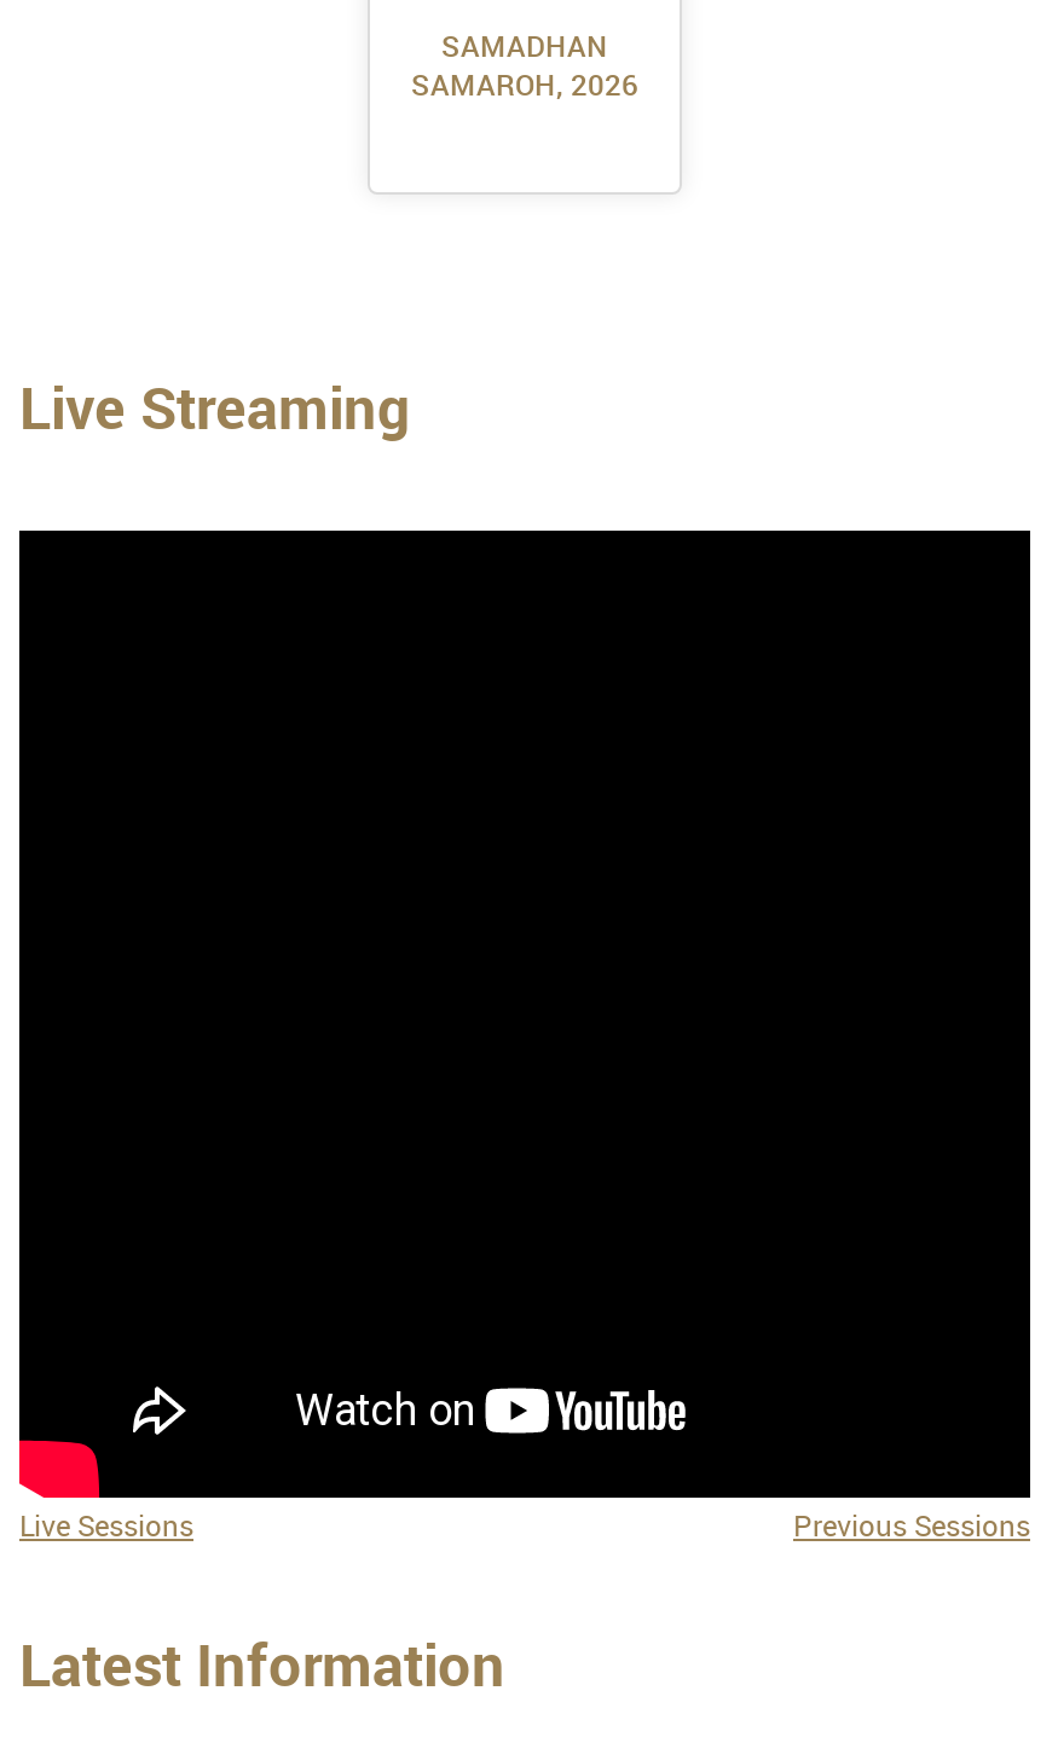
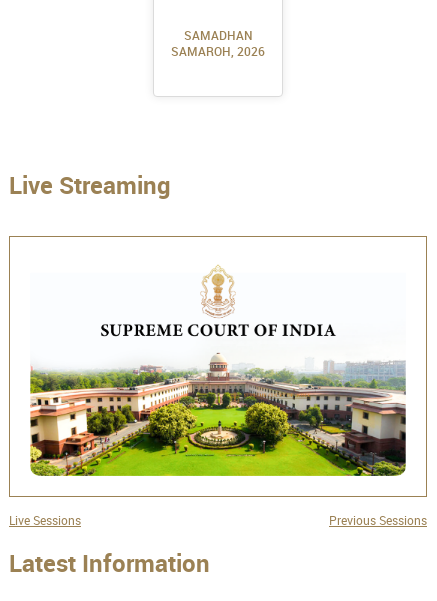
none -> [9,237,427,510] [image]

